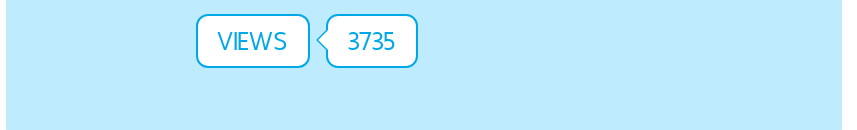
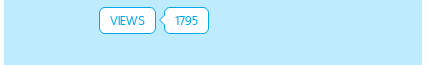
[217,17,395,61] VIEWS 3735 -> [110,8,198,30] VIEWS 1795

